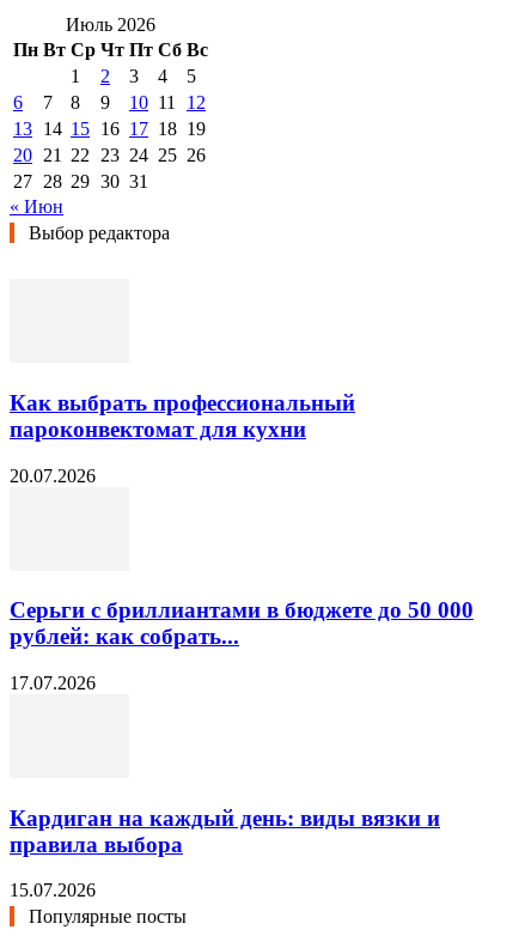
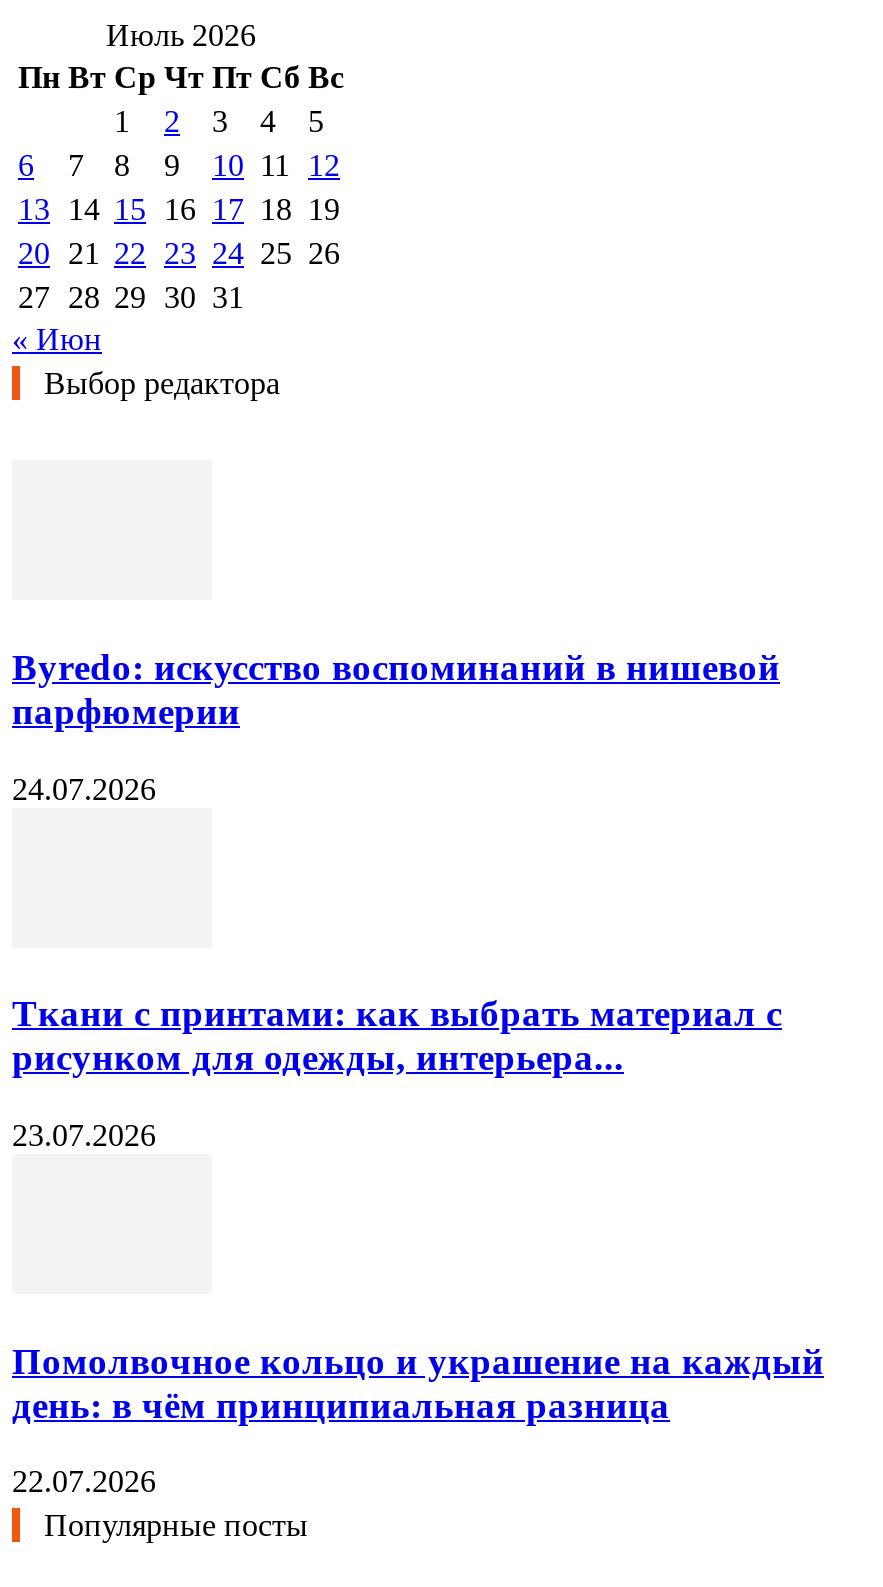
[10,390,355,441] Как выбрать профессиональный | пароконвектомат для кухни -> [12,646,780,732] Byredo: искусство воспоминаний в нишевой | парфюмерии
[10,465,96,485] 20.07.2026 -> [12,771,156,805] 24.07.2026
[10,598,474,649] Серьги с бриллиантами в бюджете до 50 000 | рублей: как собрать... -> [12,993,782,1079] Ткани с принтами: как выбрать материал с | рисунком для одежды, интерьера...
[10,673,96,693] 17.07.2026 -> [12,1118,156,1152] 23.07.2026
[10,805,440,857] Кардиган на каждый день: виды вязки и | правила выбора -> [12,1339,824,1425] Помолвочное кольцо и украшение на каждый | день: в чём принципиальная разница
[10,880,96,901] 15.07.2026 -> [12,1465,156,1499] 22.07.2026

